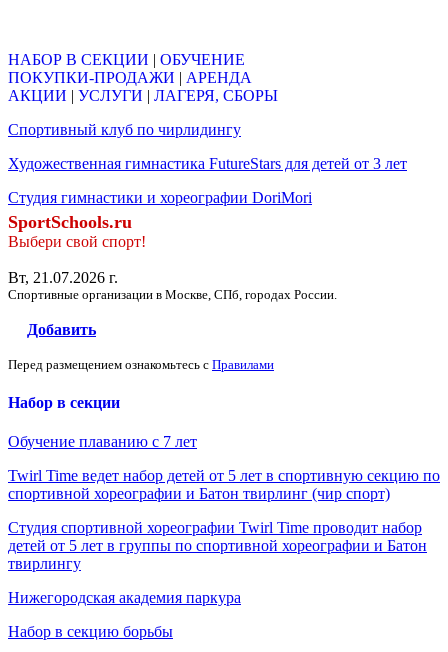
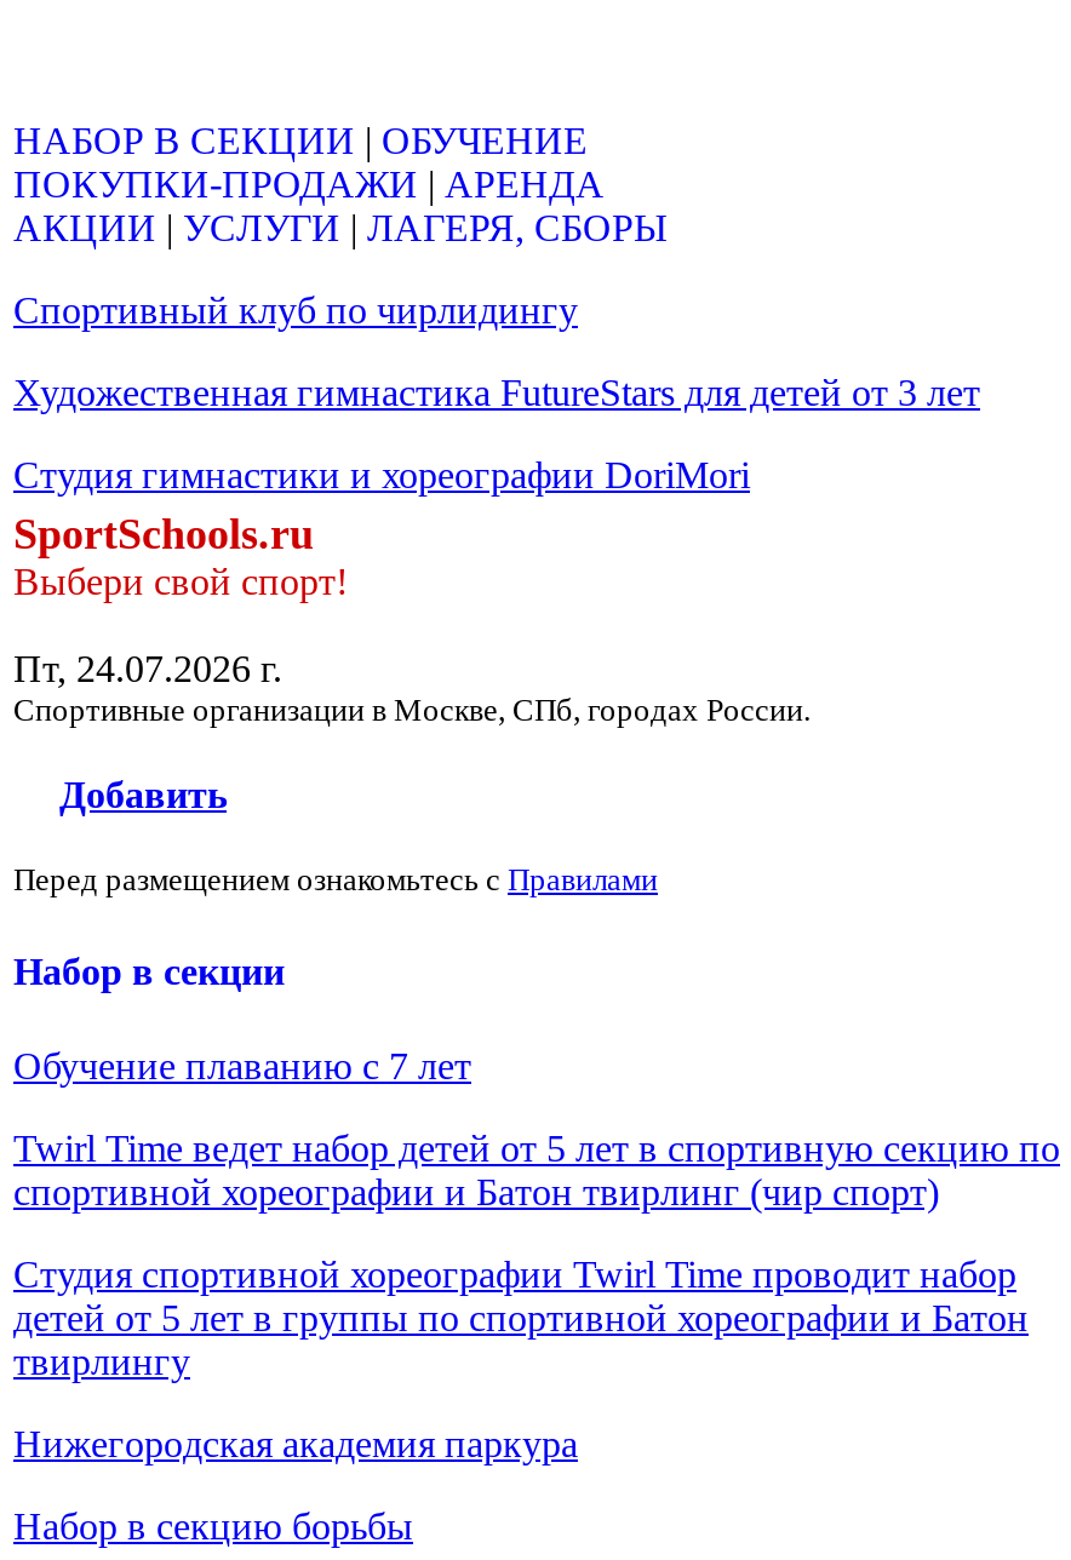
[8,269,118,286] Вт, 21.07.2026 г. -> [13,647,282,688] Пт, 24.07.2026 г.

